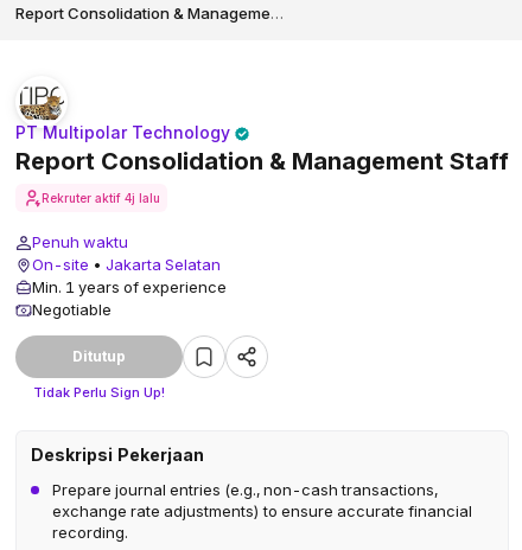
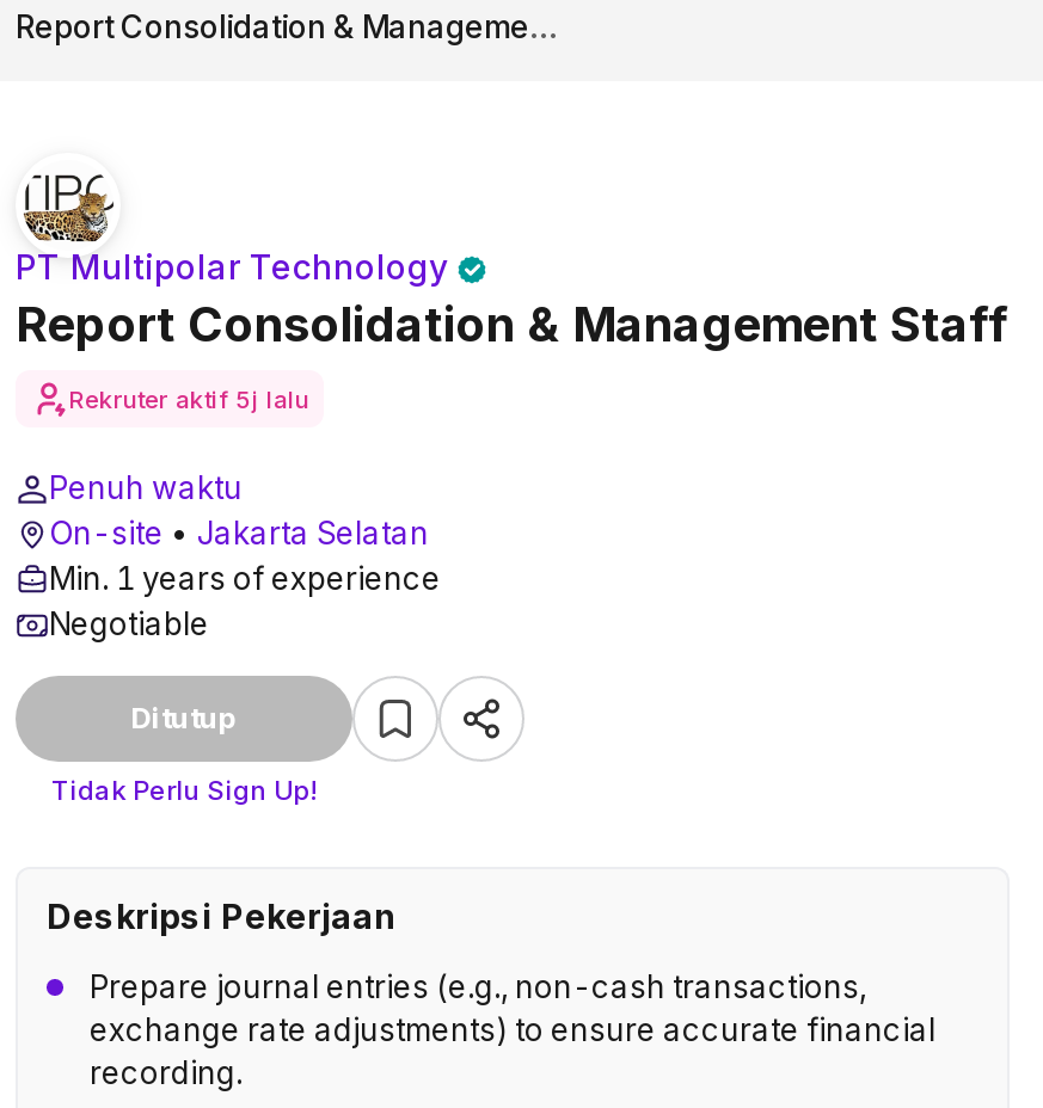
[42,190,160,204] Rekruter aktif 4j lalu -> [68,383,309,412] Rekruter aktif 5j lalu

